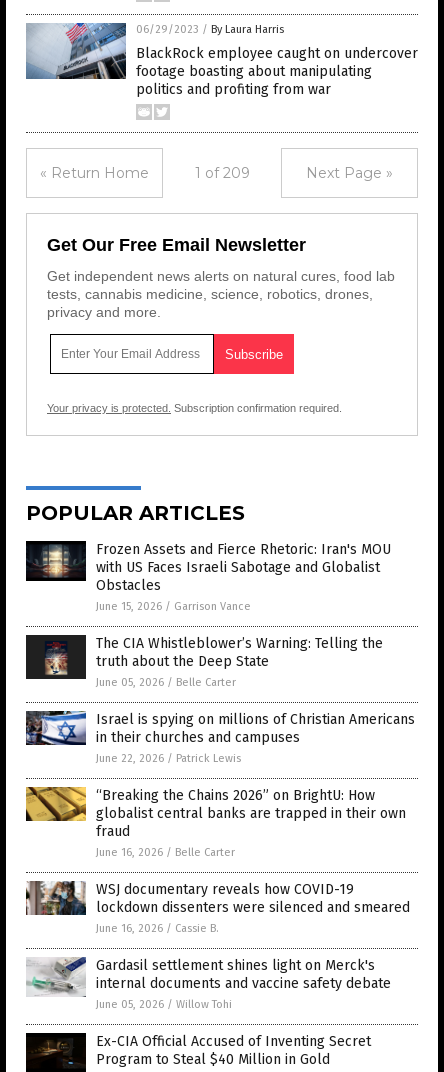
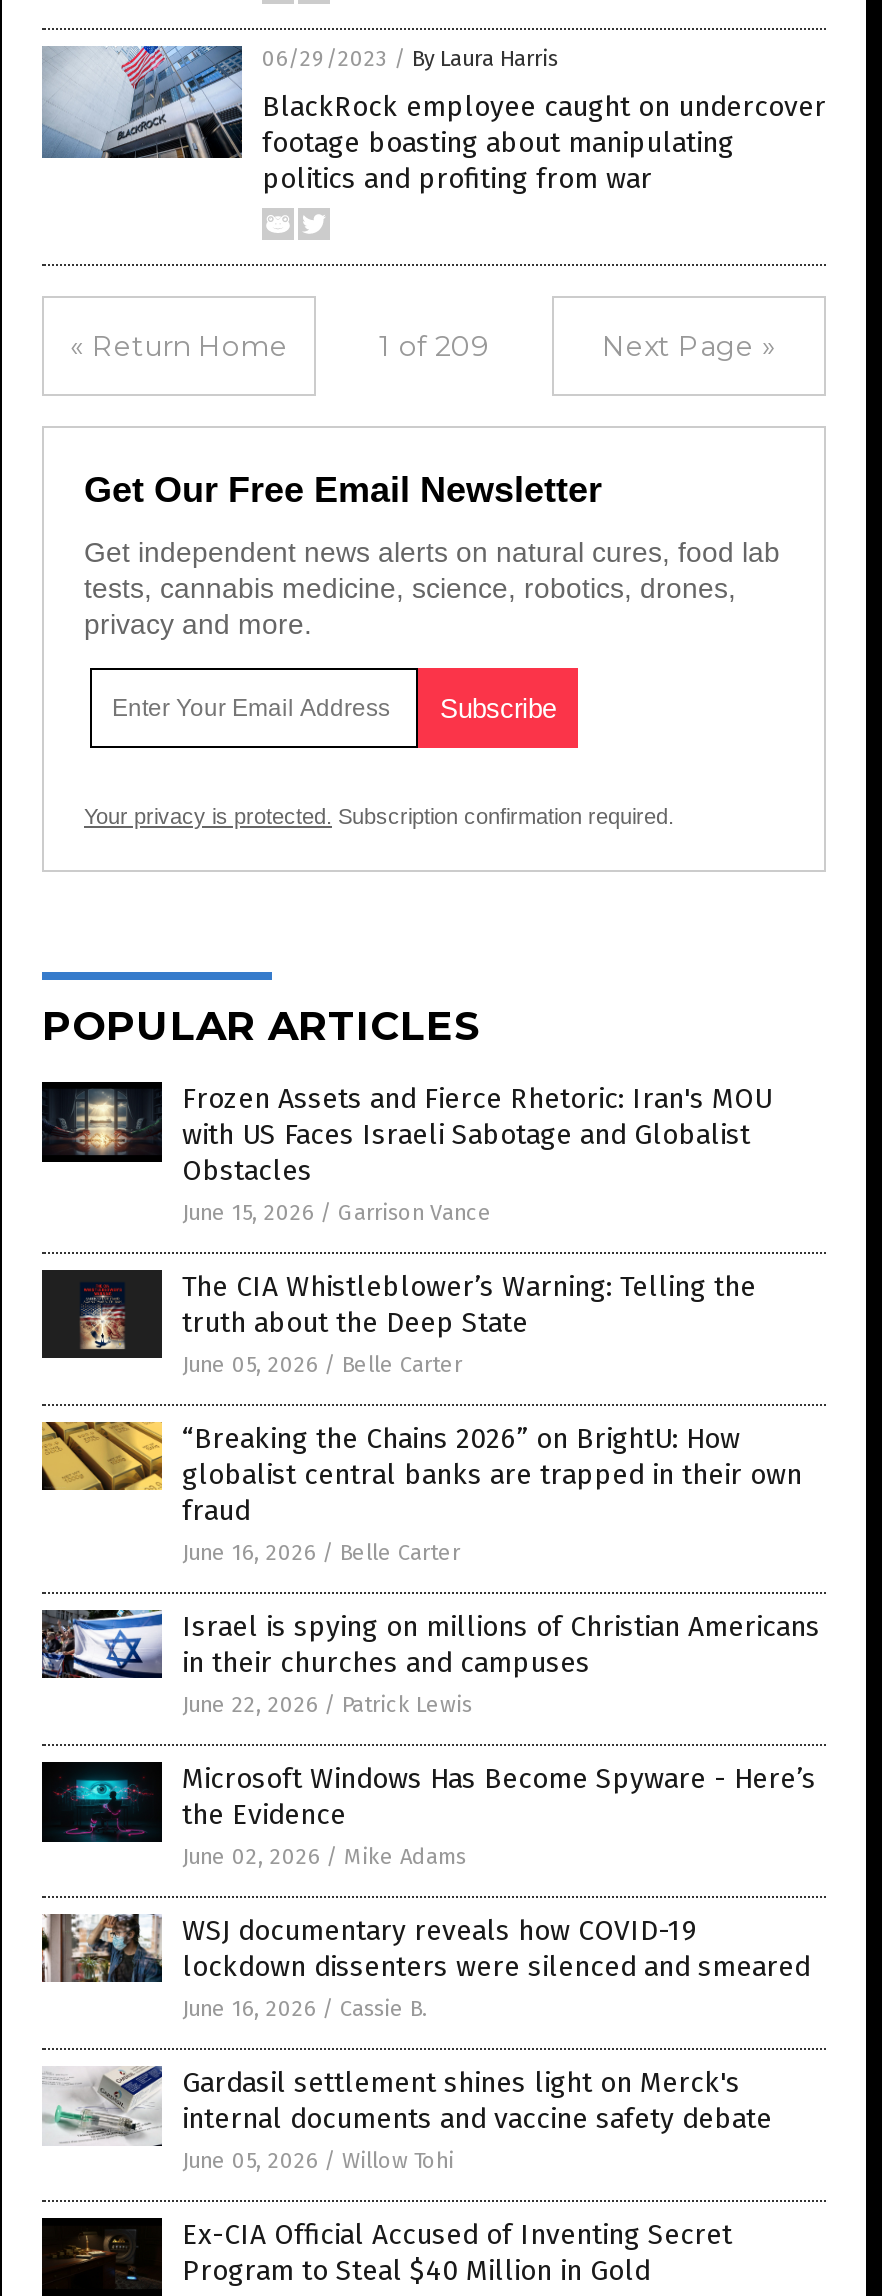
moved [26,711,415,765] -> [42,1608,820,1718]: [image] | Israel is spying on millions of Christian Americans | in their churches and campuses | June 22, 2026 / Patrick Lewis
moved [25,780,406,859] -> [40,1408,802,1566]: [image] | “Breaking the Chains 2026” on BrightU: How | globalist central banks are trapped in their own | fraud | June 16, 2026 / Belle Carter
none -> [40,1760,816,1870] [image] | Microsoft Windows Has Become Spyware - Here’s | the Evidence | June 02, 2026 / Mike Adams

